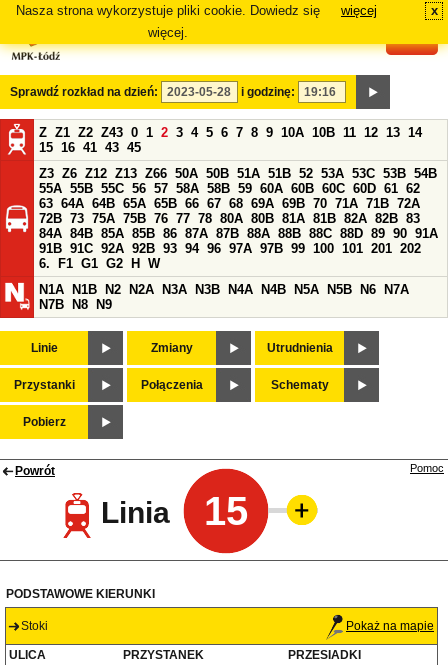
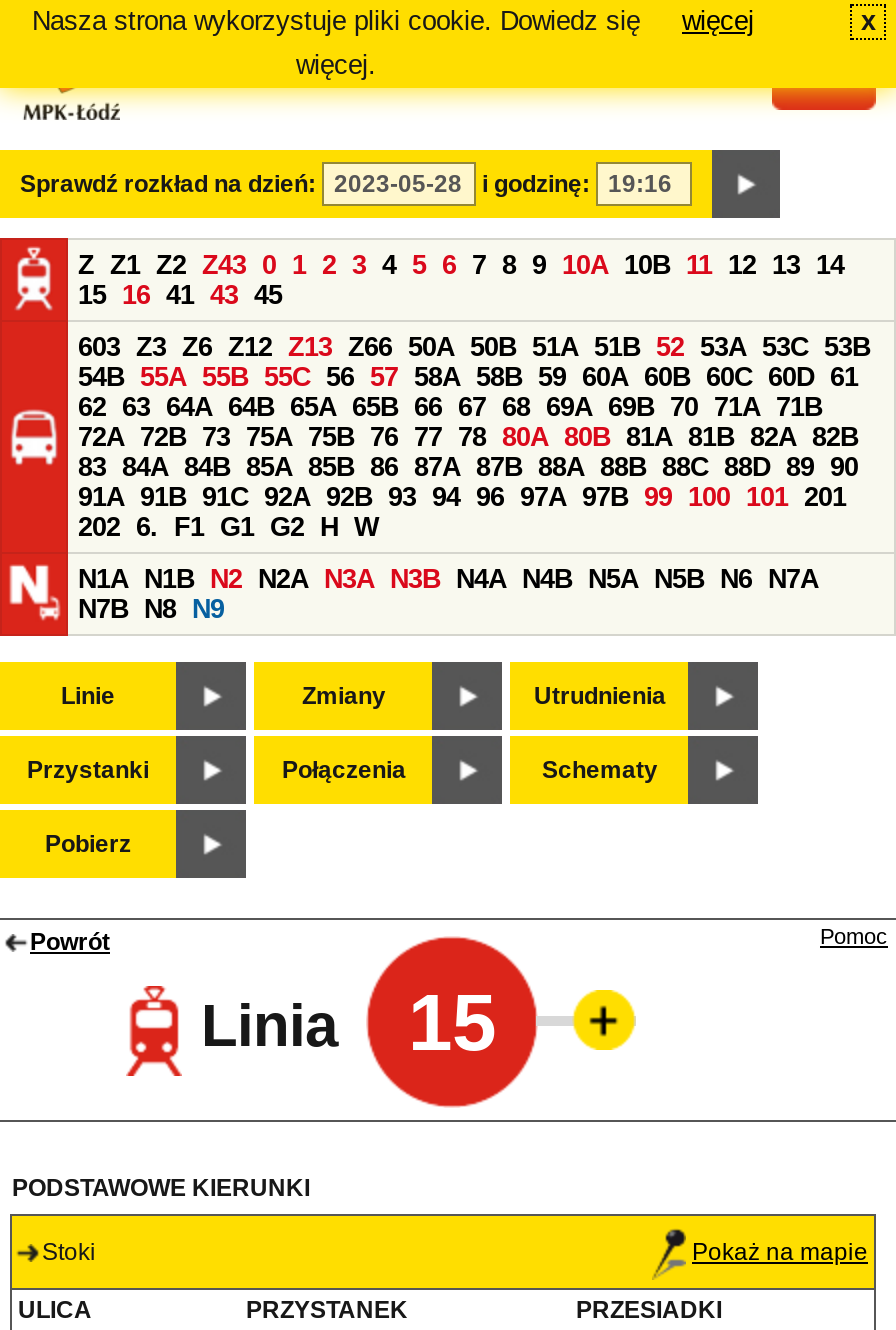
[39,166,438,271] Z3 Z6 Z12 Z13 Z66 50A 50B 51A 51B 52 53A 53C 53B 54B | 55A 55B 55C 56 57 58A 58B 59 60A 60B 60C 60D 61 62 | 63 64A 64B 65A 65B 66 67 68 69A 69B 70 71A 71B 72A | 72B 73 75A 75B 76 77 78 80A 80B 81A 81B 82A 82B 83 | 84A 84B 85A 85B 86 87A 87B 88A 88B 88C 88D 89 90 91A | 91B 91C 92A 92B 93 94 96 97A 97B 99 100 101 201 202 | 6. F1 G1 G2 H W -> [78,332,870,542] 603 Z3 Z6 Z12 Z13 Z66 50A 50B 51A 51B 52 53A 53C 53B | 54B 55A 55B 55C 56 57 58A 58B 59 60A 60B 60C 60D 61 | 62 63 64A 64B 65A 65B 66 67 68 69A 69B 70 71A 71B | 72A 72B 73 75A 75B 76 77 78 80A 80B 81A 81B 82A 82B | 83 84A 84B 85A 85B 86 87A 87B 88A 88B 88C 88D 89 90 | 91A 91B 91C 92A 92B 93 94 96 97A 97B 99 100 101 201 | 202 6. F1 G1 G2 H W

